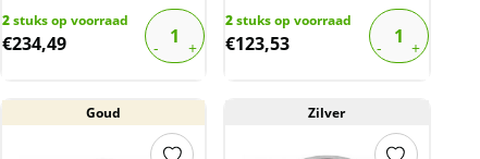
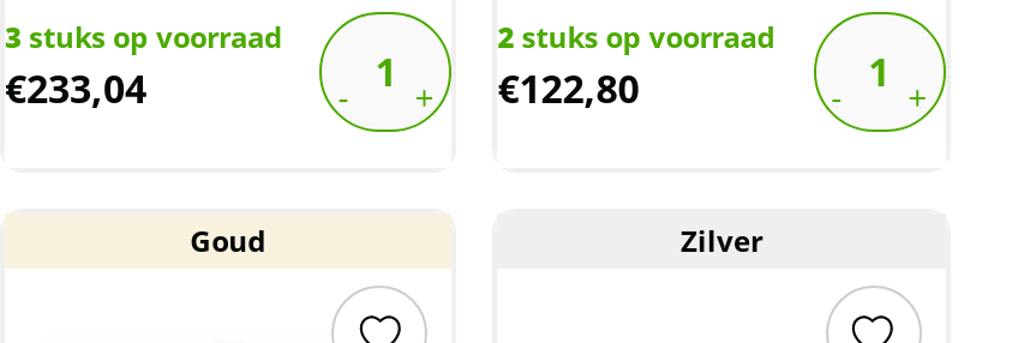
[2,11,128,30] 2 stuks op voorraad -> [5,18,283,59] 3 stuks op voorraad
[2,32,66,56] €234,49 -> [5,63,146,116] €233,04
[226,32,290,56] €123,53 -> [498,63,639,116] €122,80

